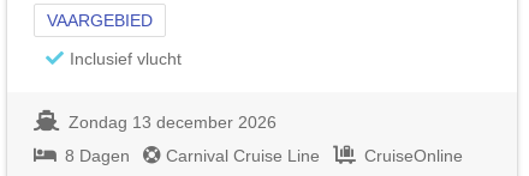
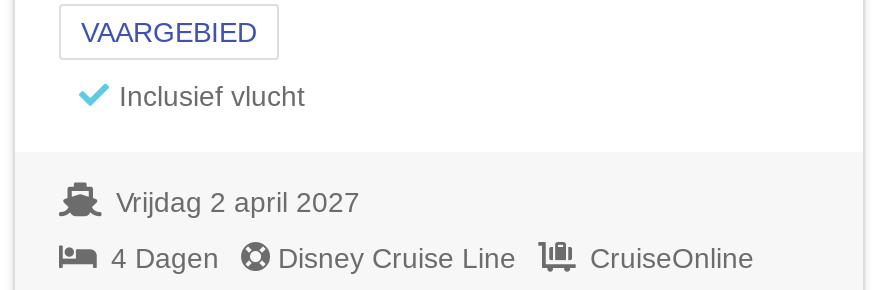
[68,113,276,132] Zondag 13 december 2026 -> [116,186,360,218] Vrijdag 2 april 2027
[65,146,319,165] 8 Dagen | Carnival Cruise Line -> [111,242,516,274] 4 Dagen | Disney Cruise Line

